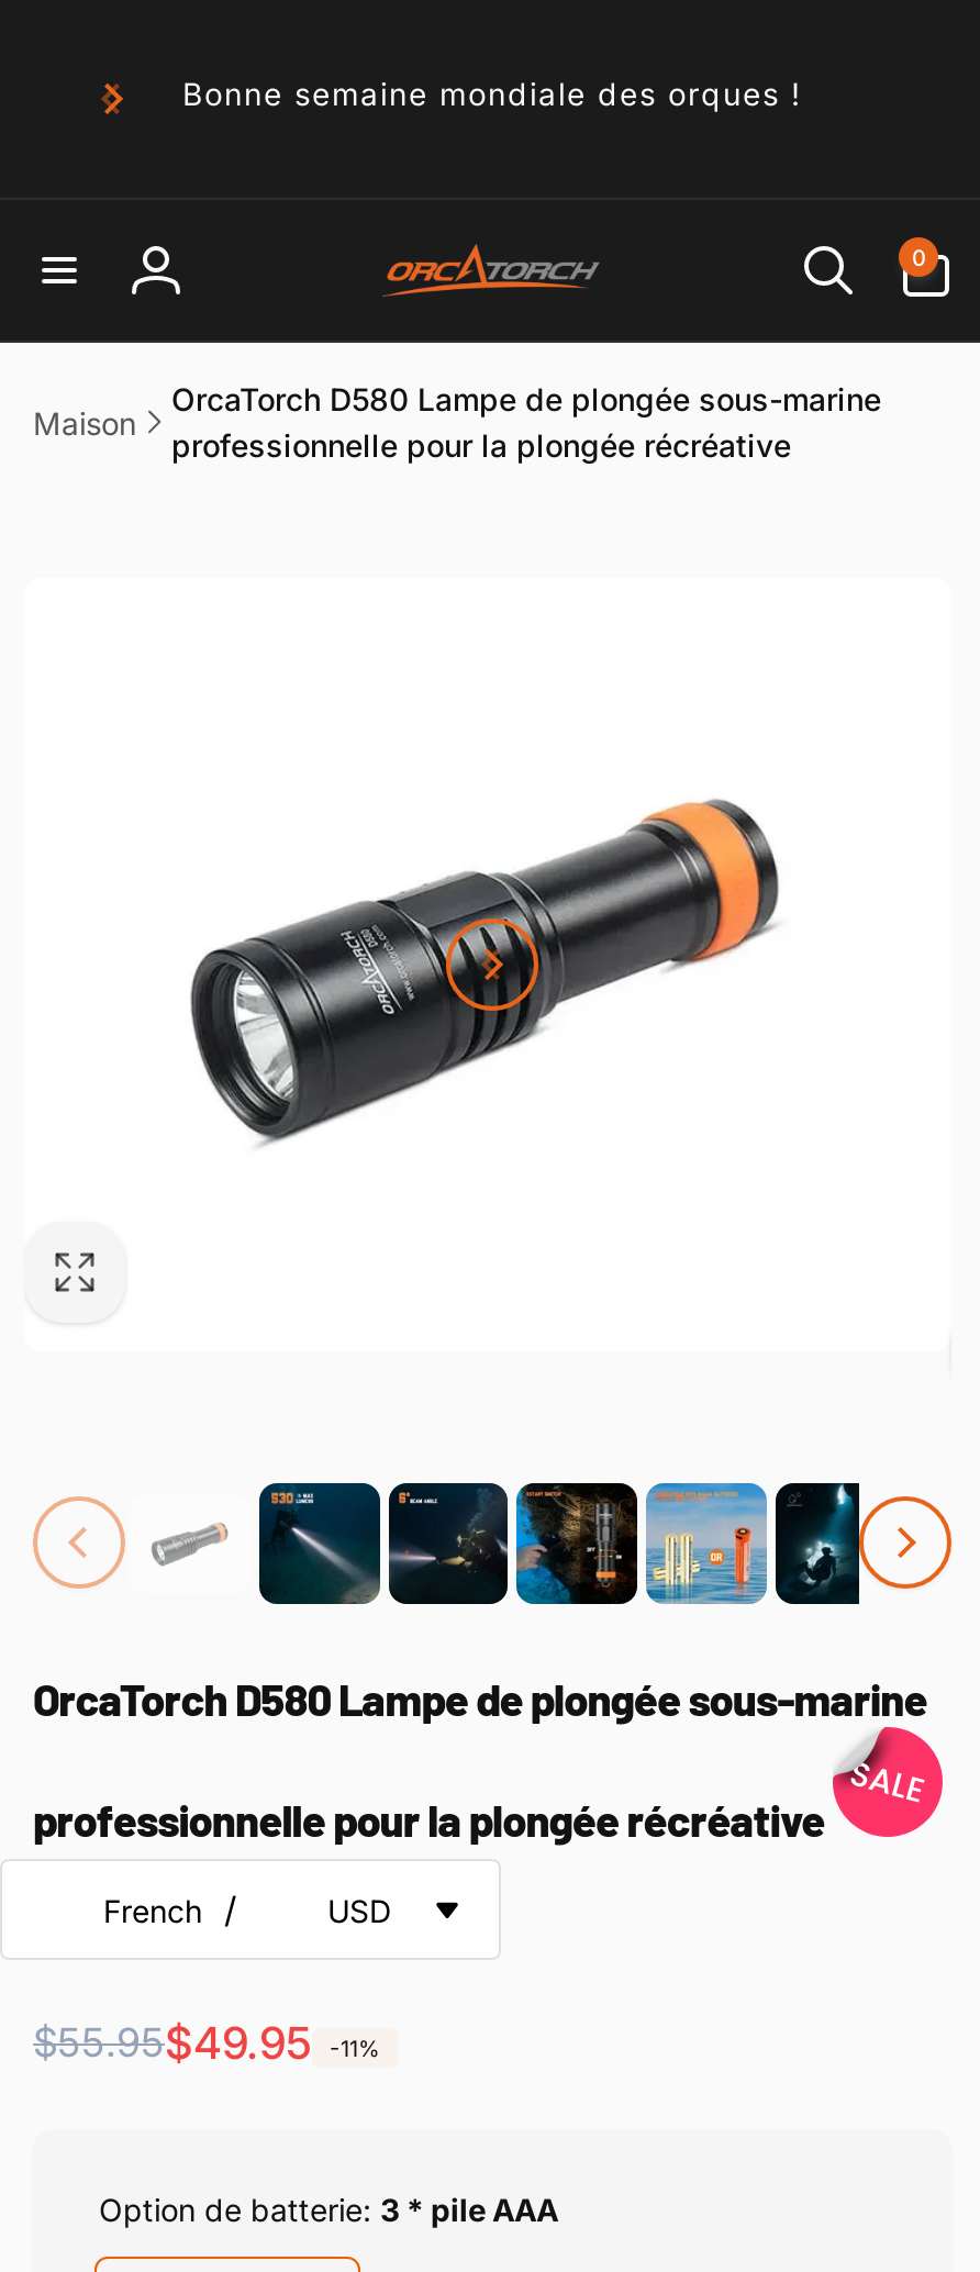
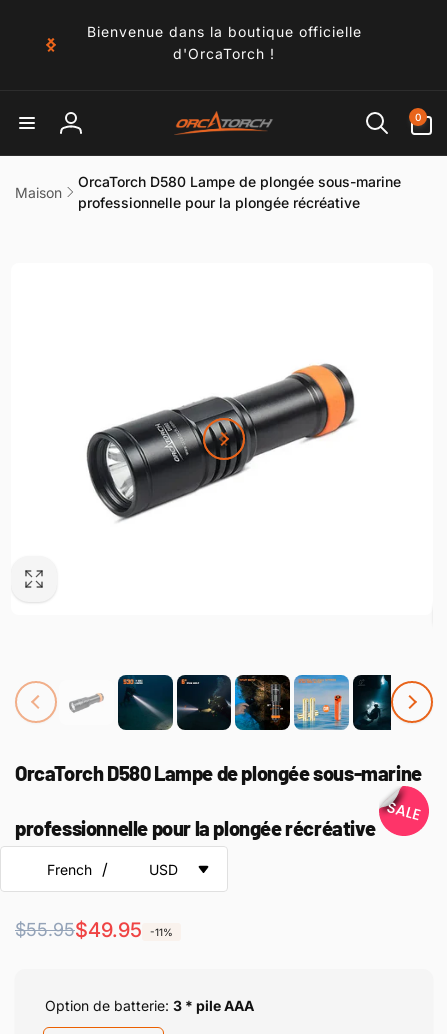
[182,75,802,112] Bonne semaine mondiale des orques ! -> [86,23,361,62] Bienvenue dans la boutique officielle | d'OrcaTorch !

